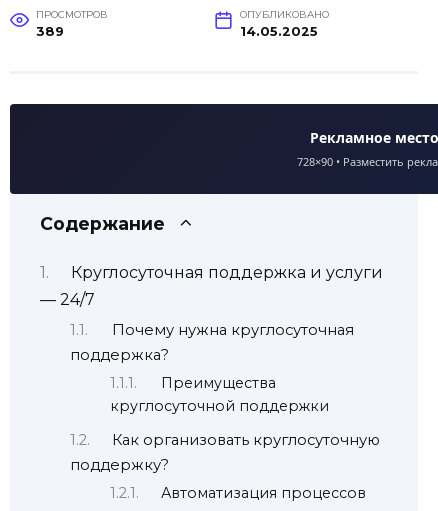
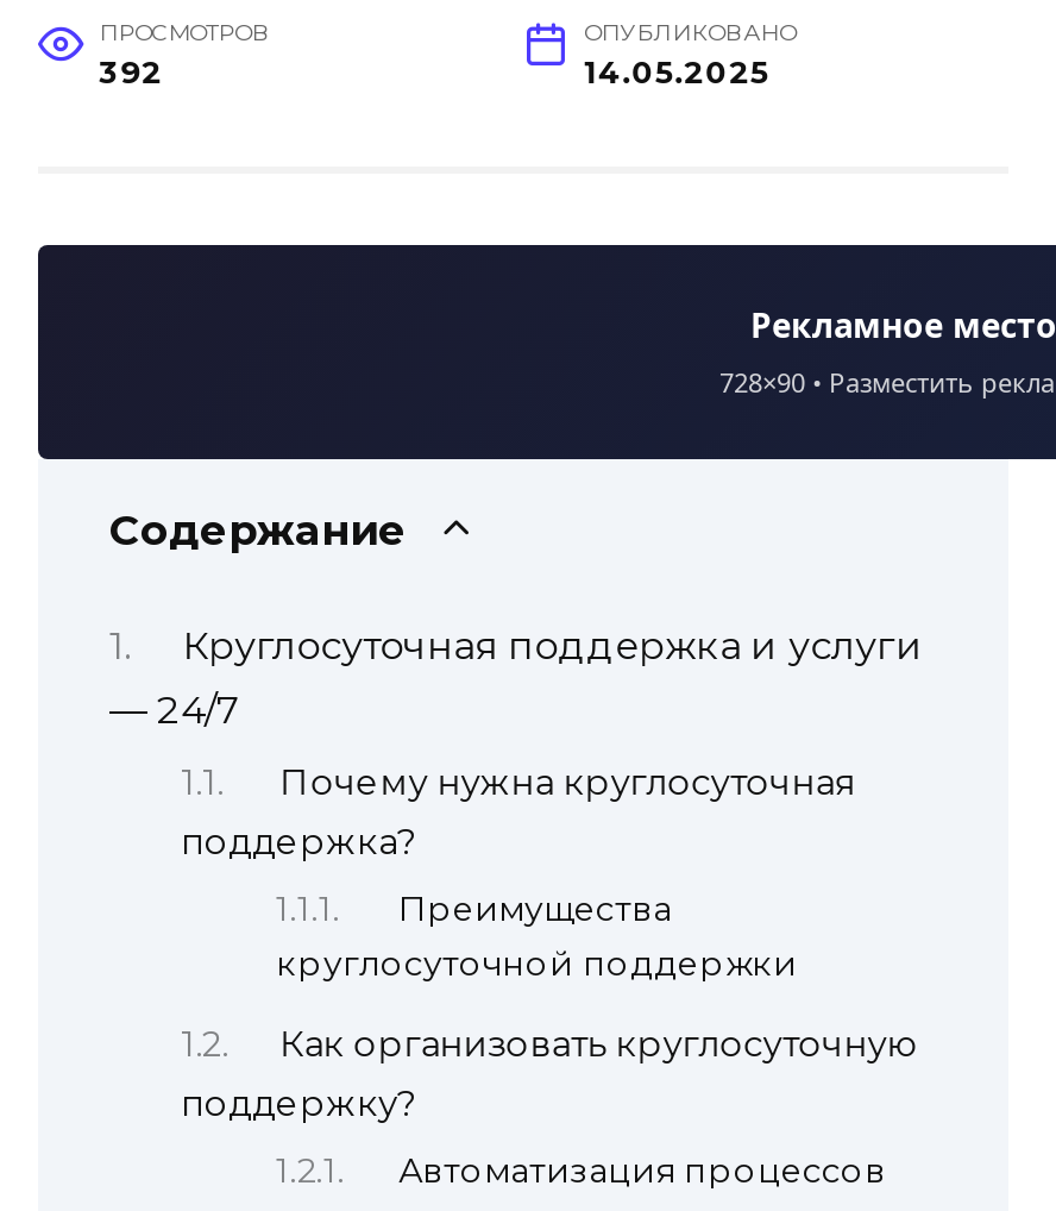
[36,24,64,39] 389 -> [99,55,163,90] 392

